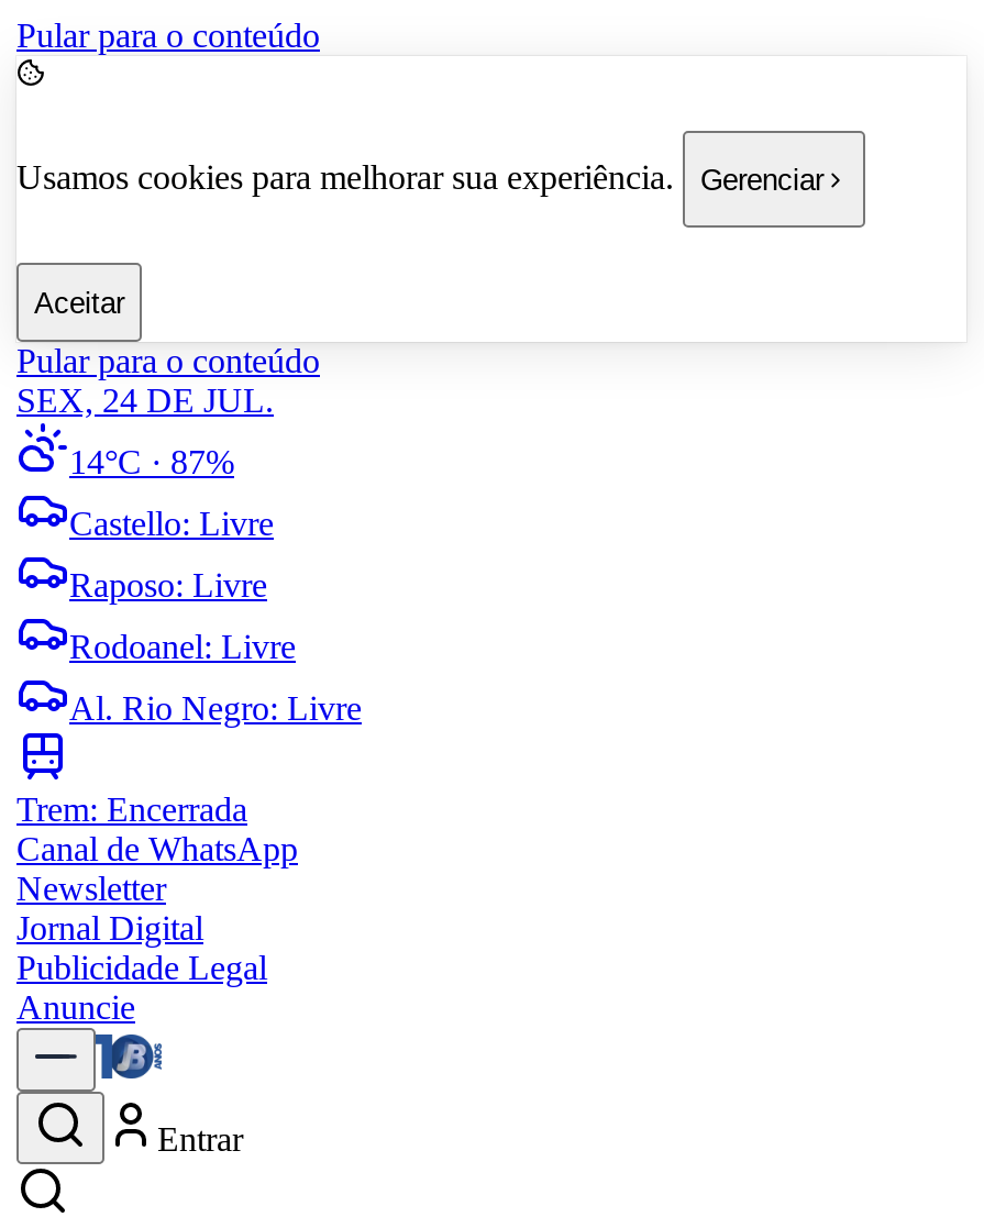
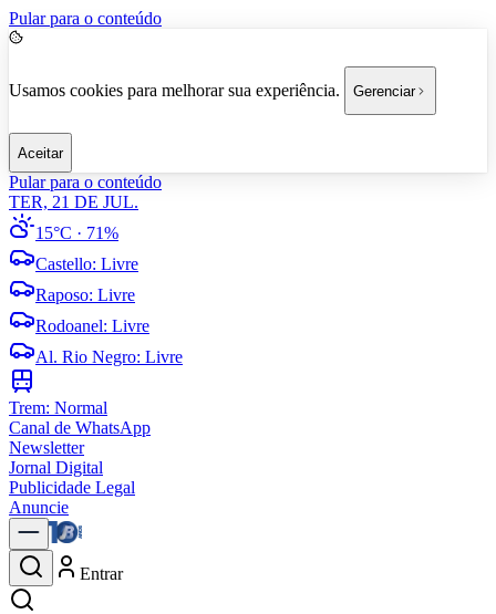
[16,381,274,419] SEX, 24 DE JUL. -> [9,192,138,211] TER, 21 DE JUL.
[69,443,234,480] 14°C · 87% -> [35,223,118,242] 15°C · 71%
[16,790,247,828] Trem: Encerrada -> [9,398,107,417] Trem: Normal

